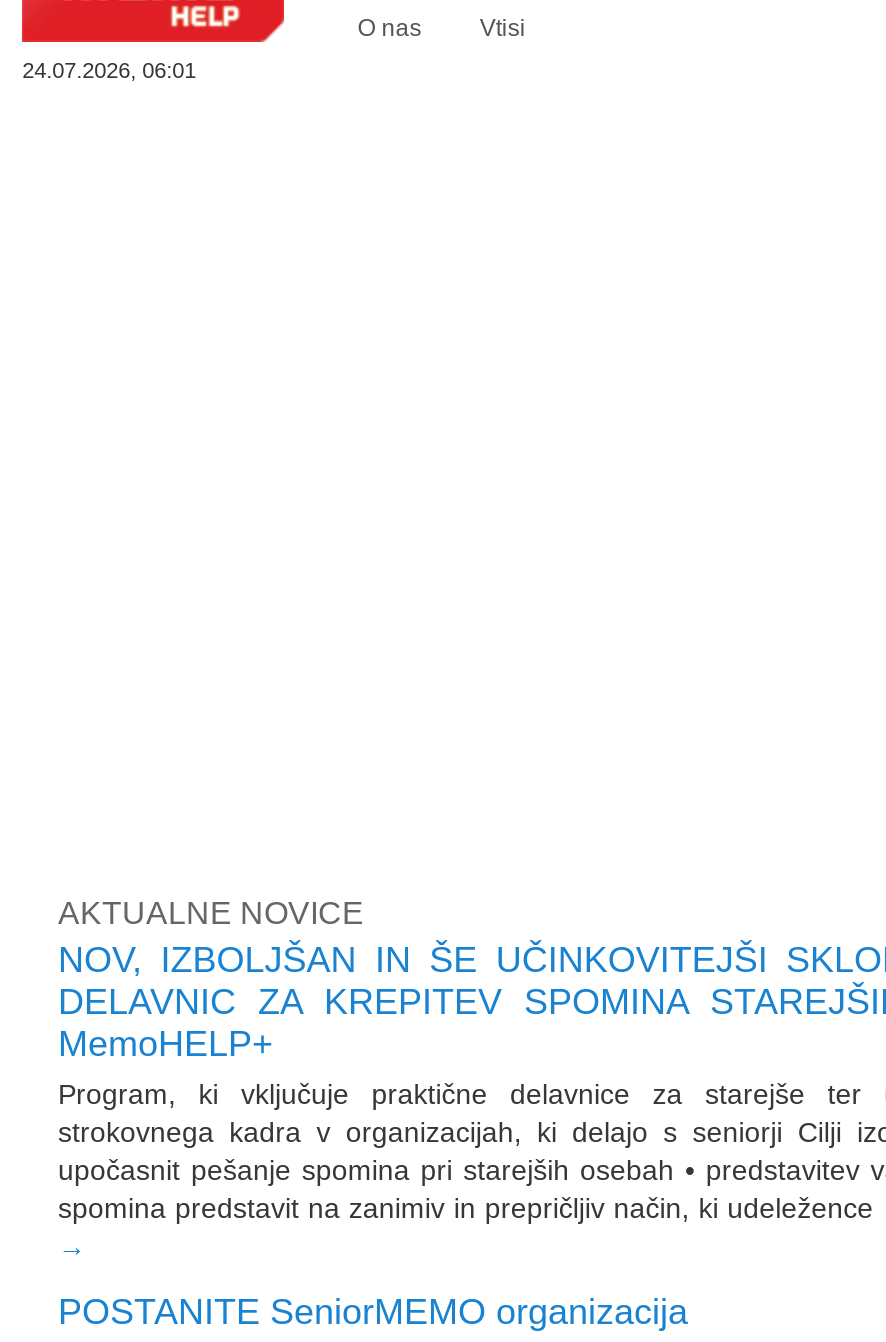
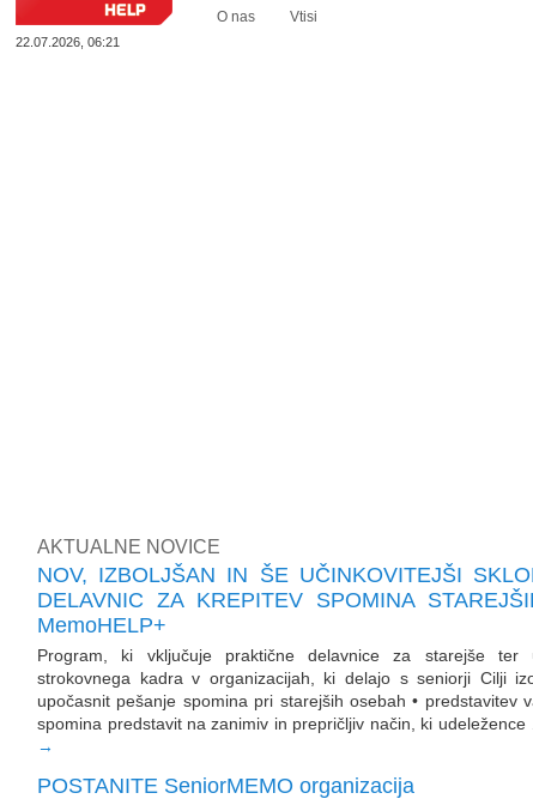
[22,58,196,82] 24.07.2026, 06:01 -> [16,35,120,49] 22.07.2026, 06:21

